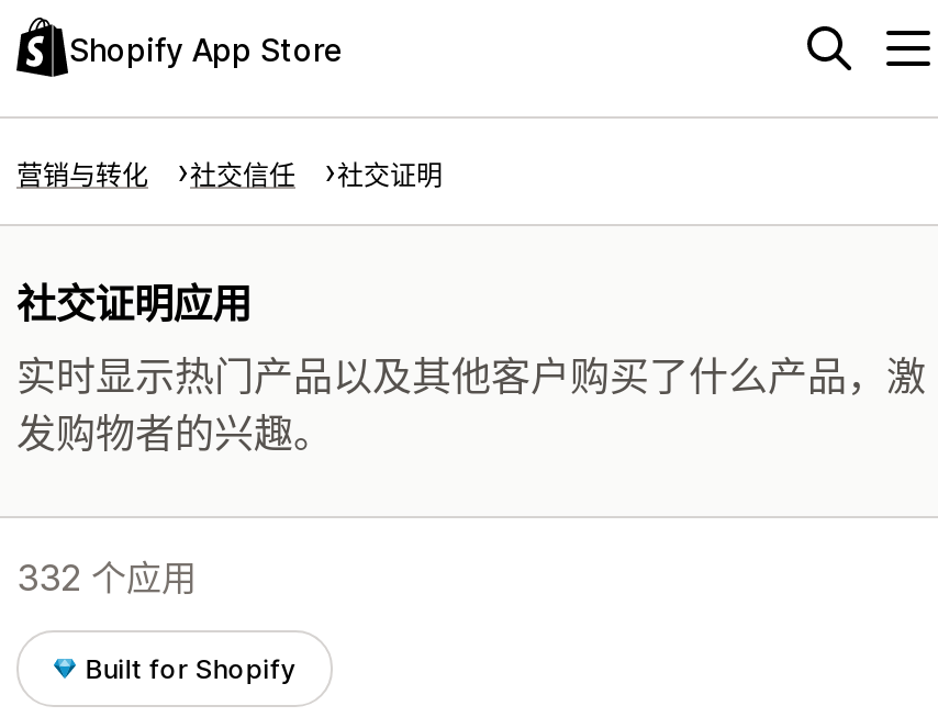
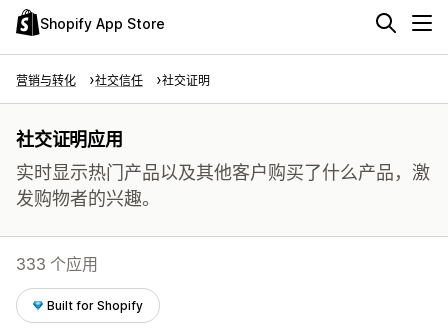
[16,556,197,600] 332 个应用 -> [16,254,98,274] 333 个应用

